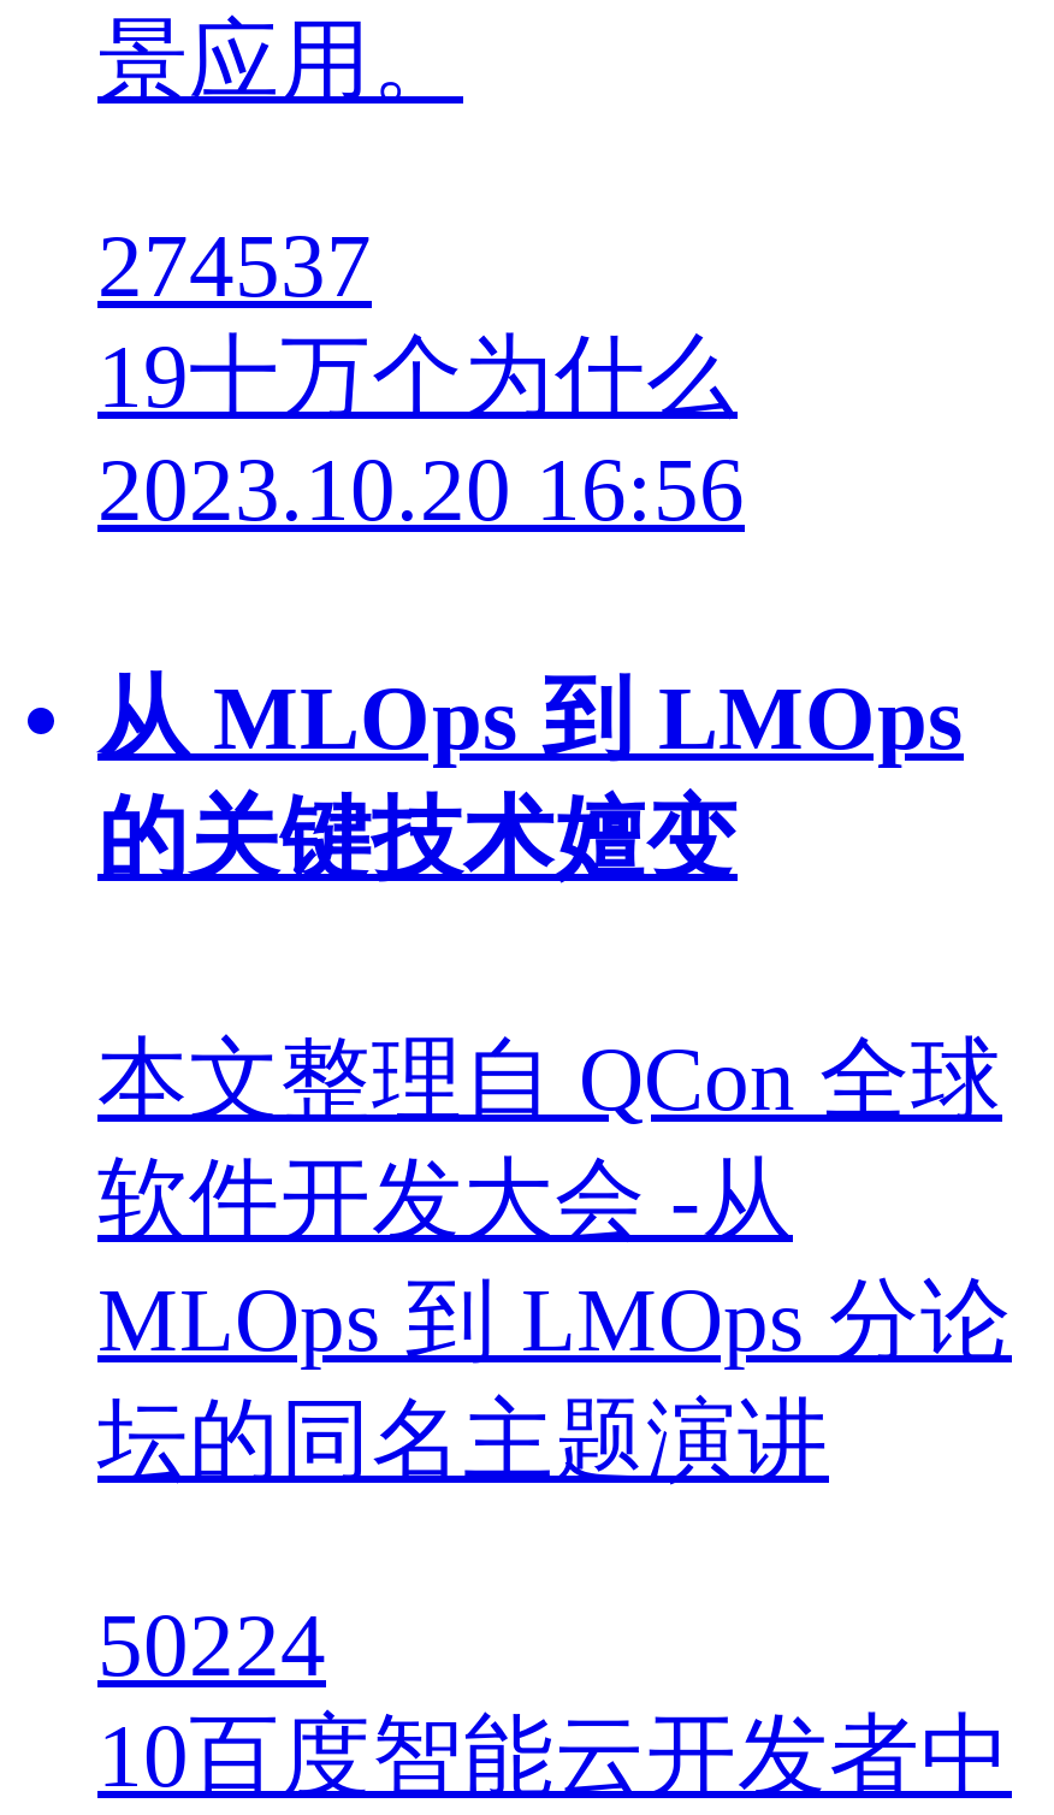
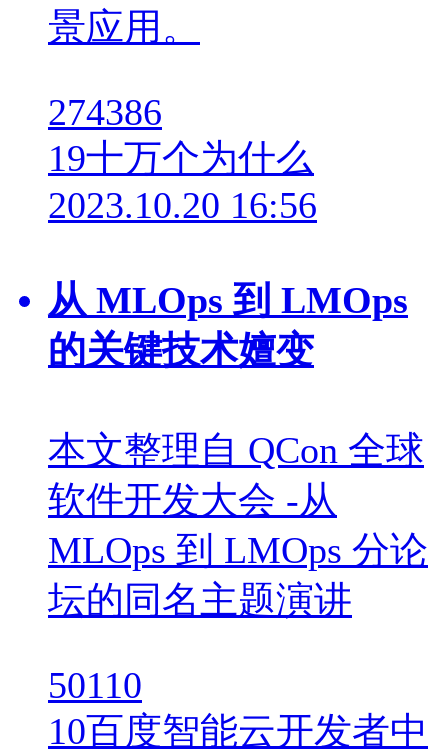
[97,215,372,314] 274537 -> [48,91,162,132] 274386
[97,1595,326,1694] 50224 -> [48,665,142,706] 50110

